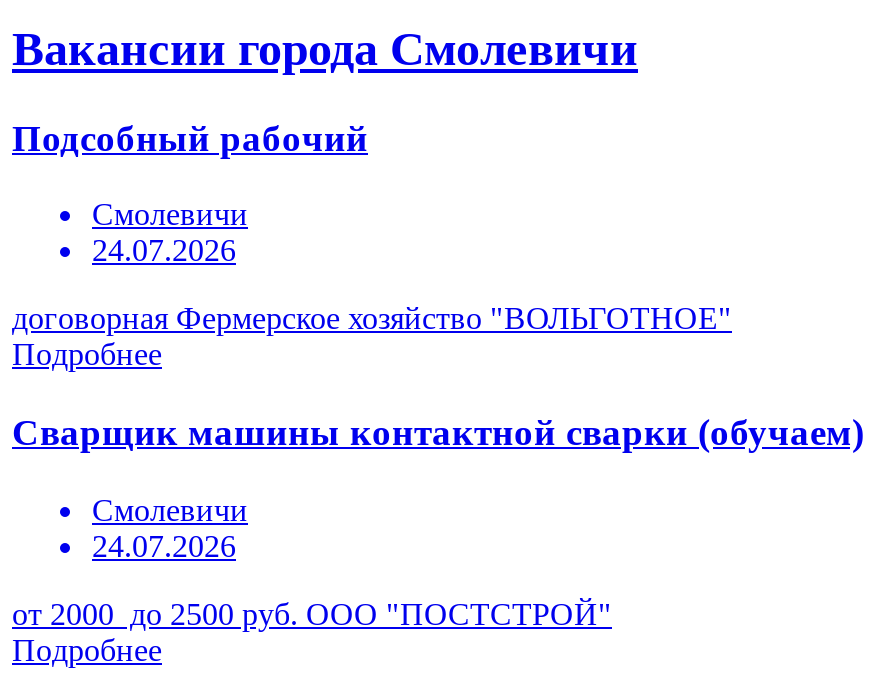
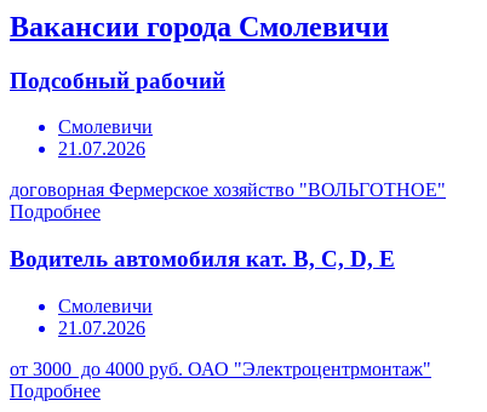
[92,234,236,268] 24.07.2026 -> [58,139,145,159] 21.07.2026
[12,411,864,453] Сварщик машины контактной сварки (обучаем) -> [10,246,395,272] Водитель автомобиля кат. В, С, D, Е
[92,529,236,563] 24.07.2026 -> [58,317,145,338] 21.07.2026
[12,597,612,631] от 2000 до 2500 руб. ООО "ПОСТСТРОЙ" -> [10,358,431,379] от 3000 до 4000 руб. ОАО "Электроцентрмонтаж"

